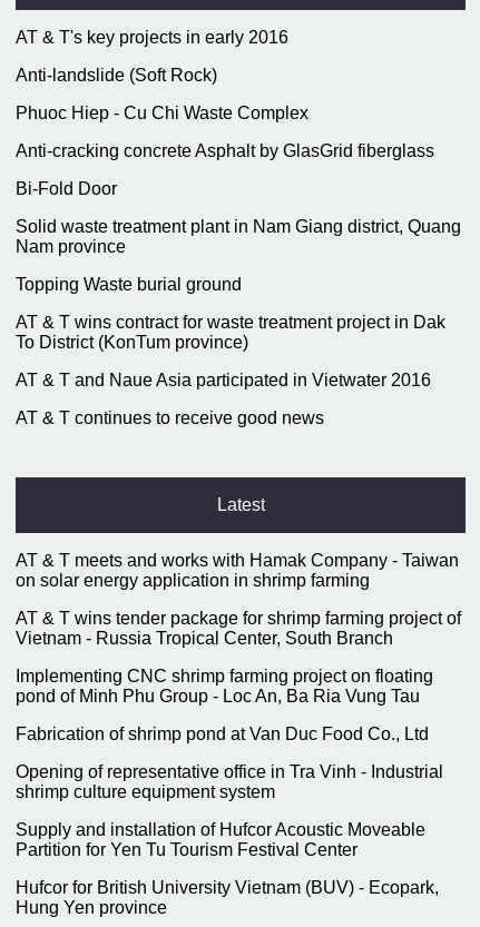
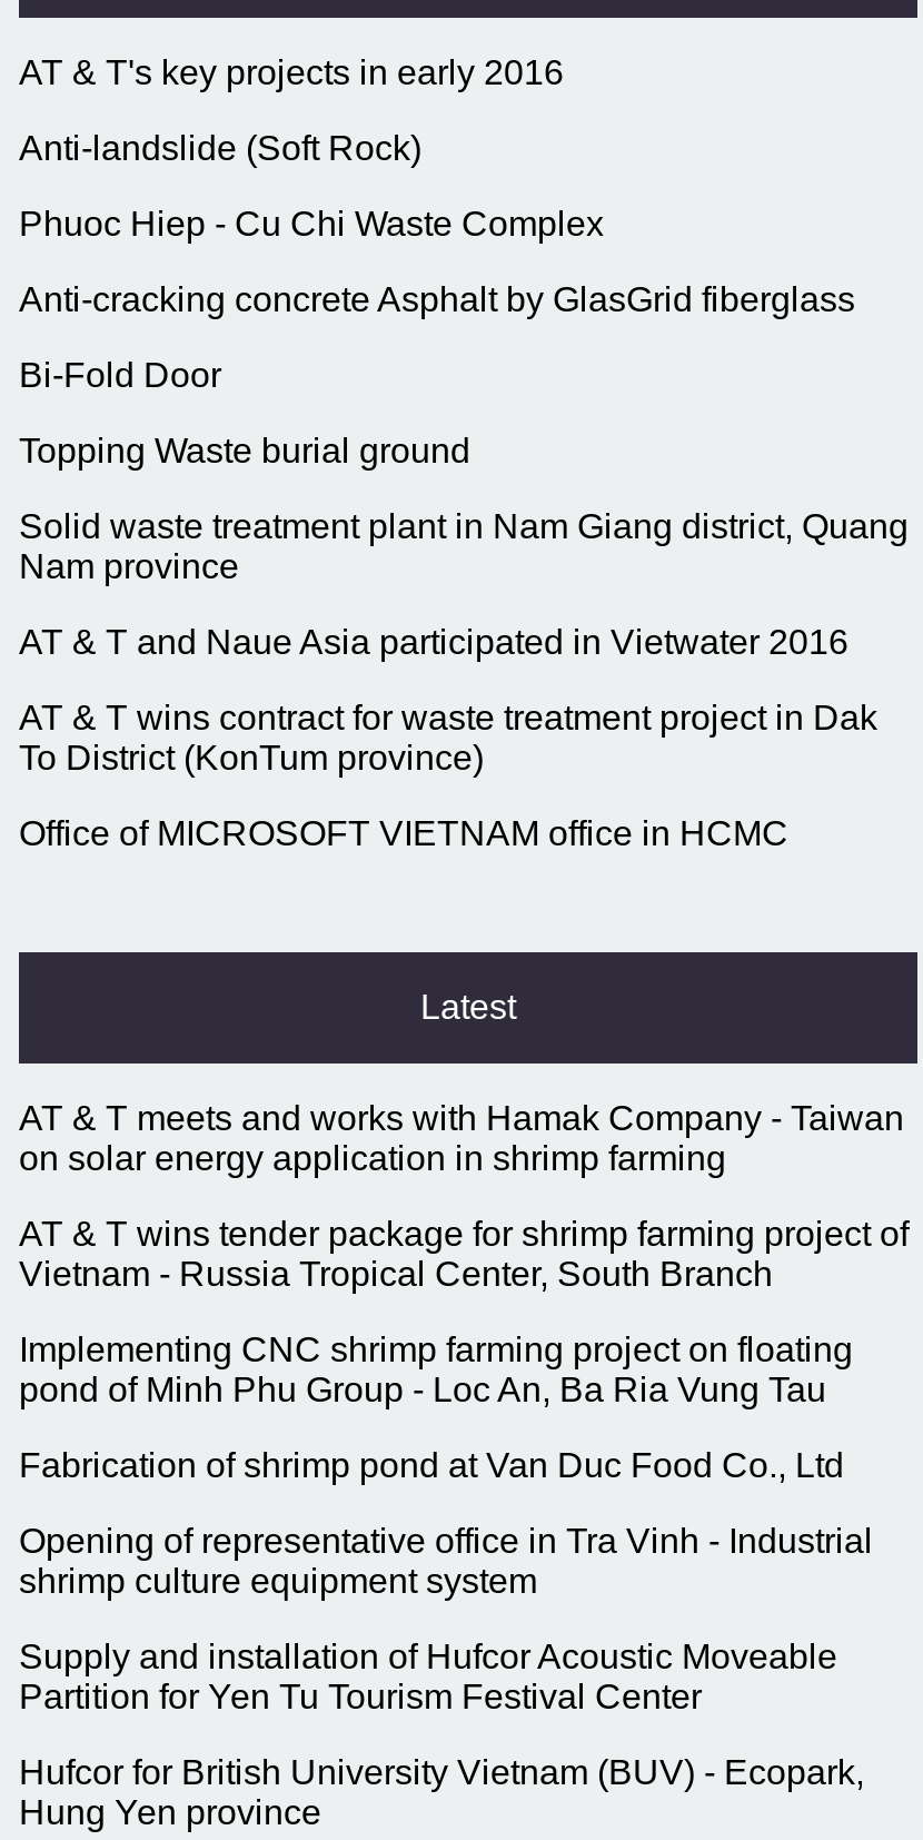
moved [16,216,461,255] -> [19,506,909,584]: Solid waste treatment plant in Nam Giang district, Quang | Nam province
moved [16,274,242,293] -> [19,431,470,468]: Topping Waste burial ground
moved [16,312,445,351] -> [19,698,877,775]: AT & T wins contract for waste treatment project in Dak | To District (KonTum province)
moved [16,370,431,389] -> [19,622,848,660]: AT & T and Naue Asia participated in Vietwater 2016
[16,408,324,427] AT & T continues to receive good news -> [19,813,788,851] Office of MICROSOFT VIETNAM office in HCMC

